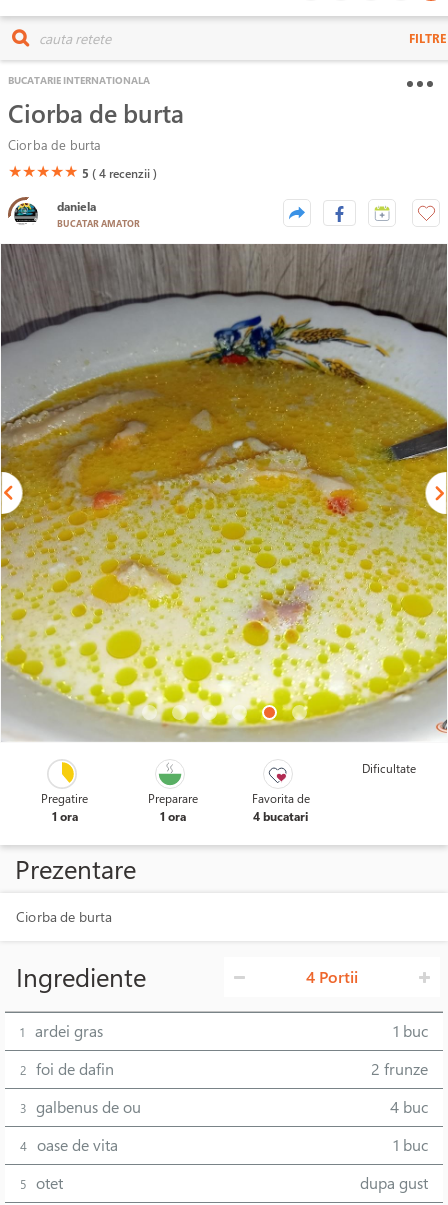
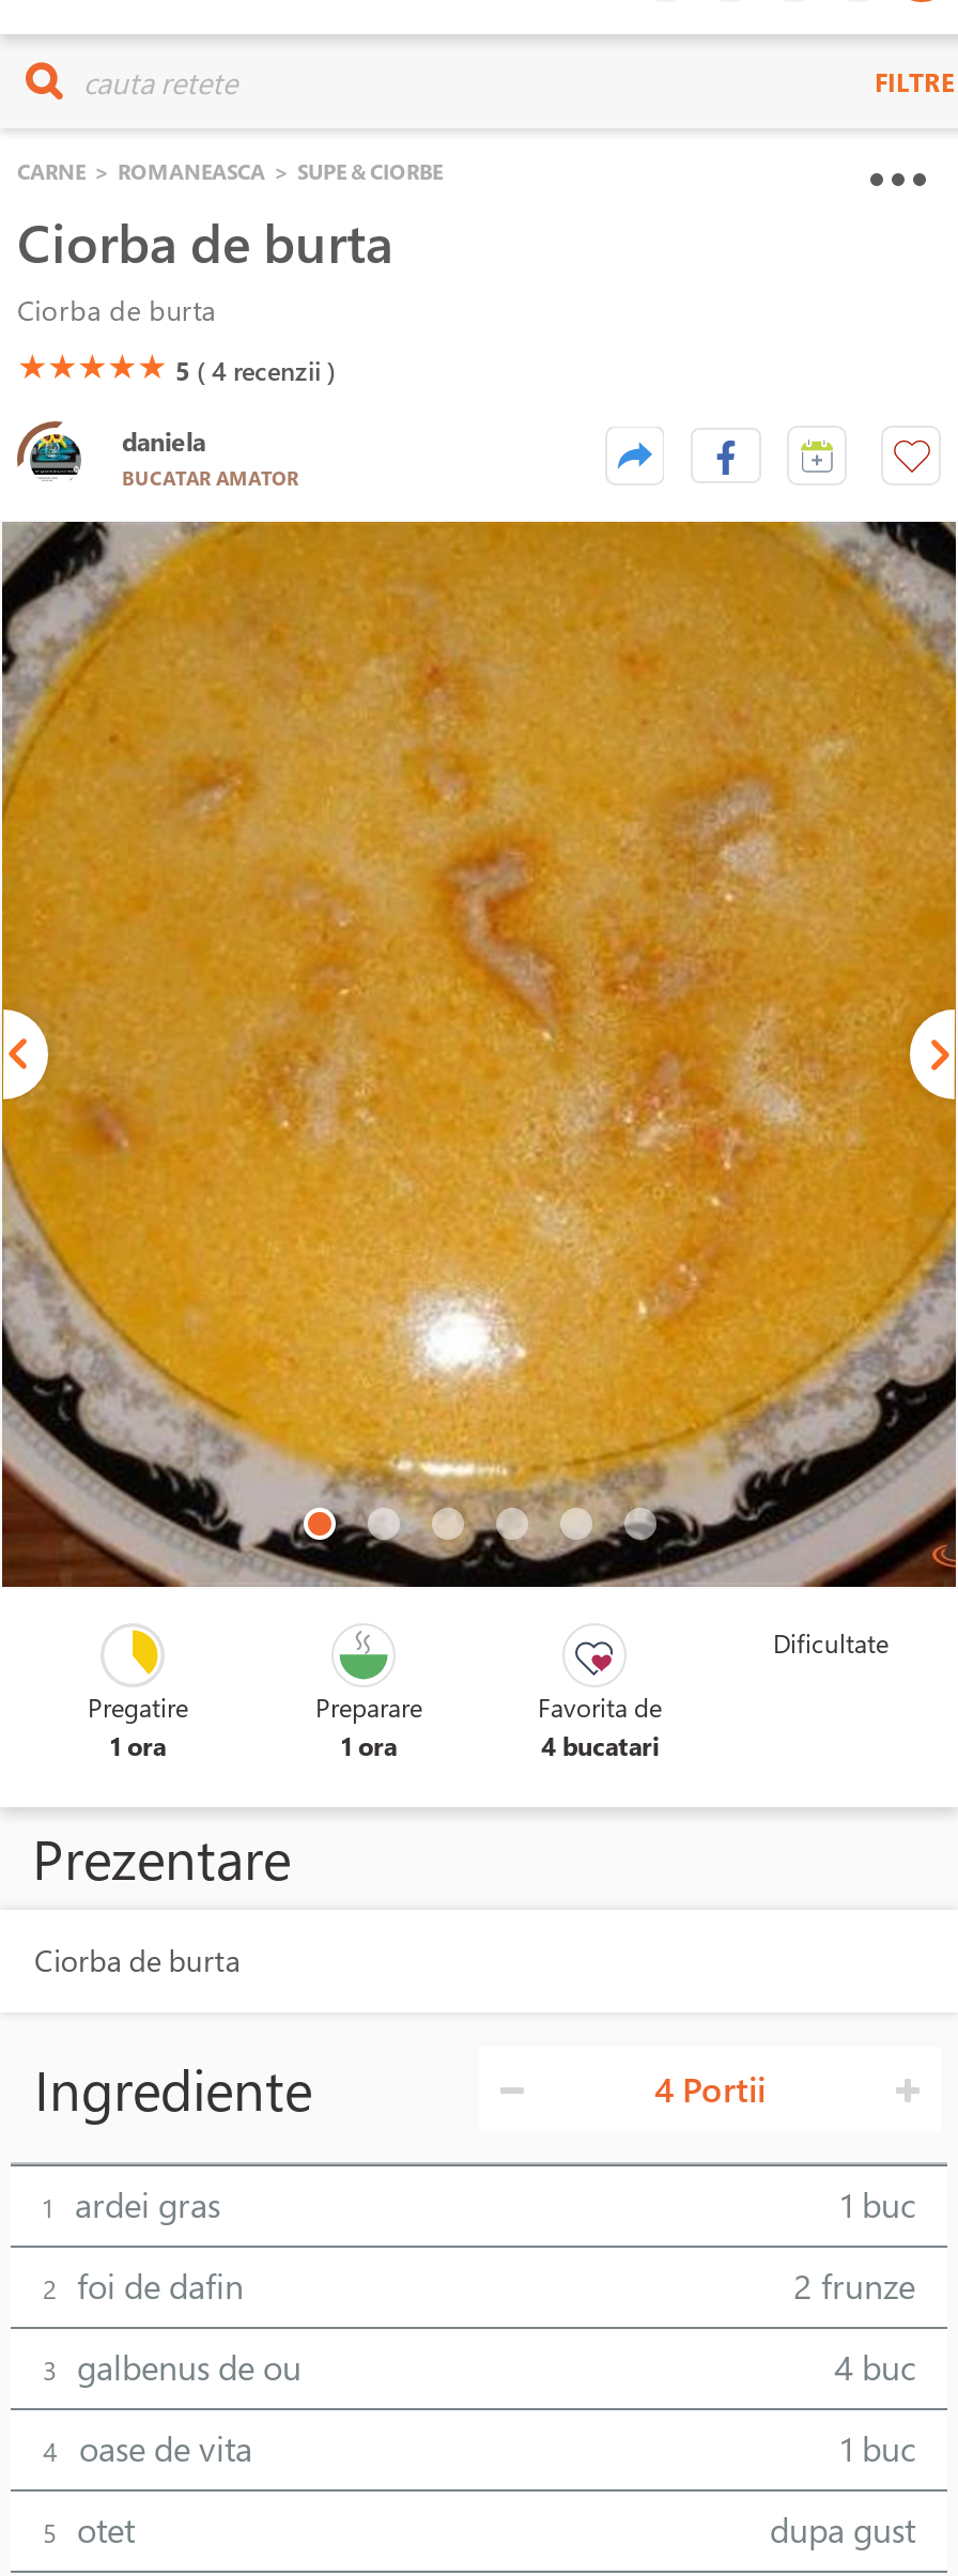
[8,73,150,87] BUCATARIE INTERNATIONALA -> [17,156,443,186] CARNE > ROMANEASCA > SUPE & CIORBE
[3,243,445,742] [image] -> [6,520,952,1589] [image]

